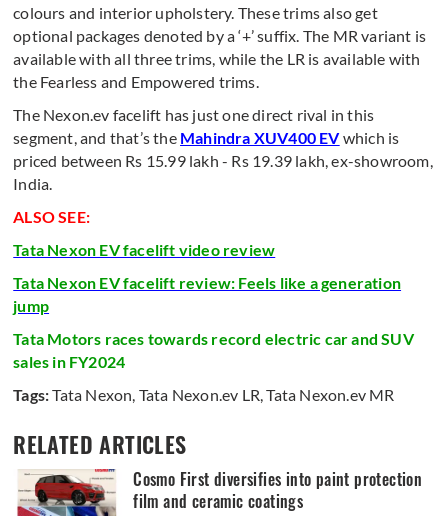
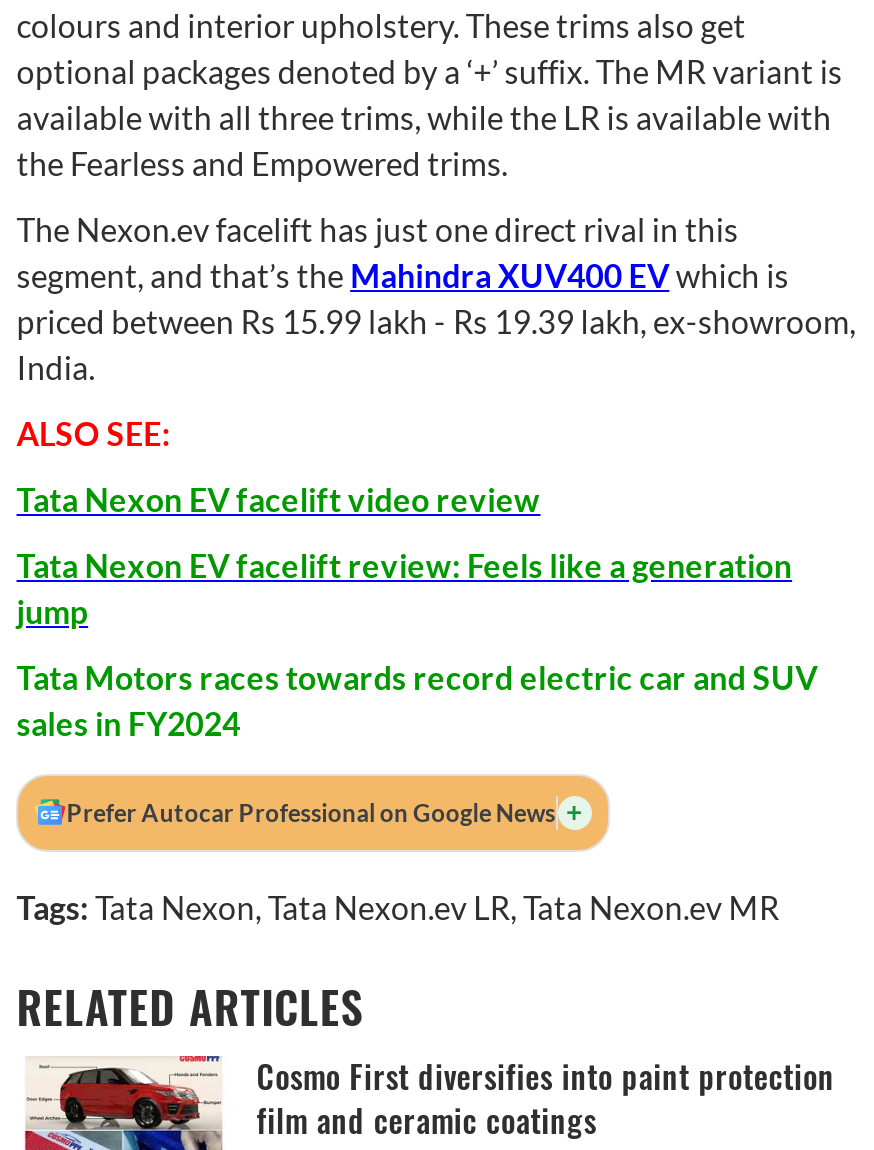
none -> [66,794,582,828] Prefer Autocar Professional on Google News +

